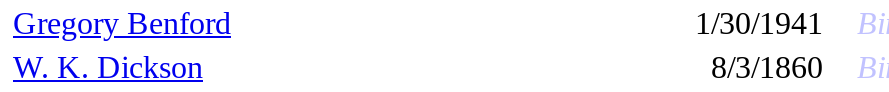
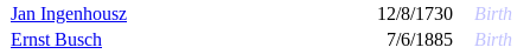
[13,7,823,41] Gregory Benford | 1/30/1941 -> [11,4,453,24] Jan Ingenhousz | 12/8/1730
[13,51,823,85] W. K. Dickson | 8/3/1860 -> [11,30,453,50] Ernst Busch | 7/6/1885

